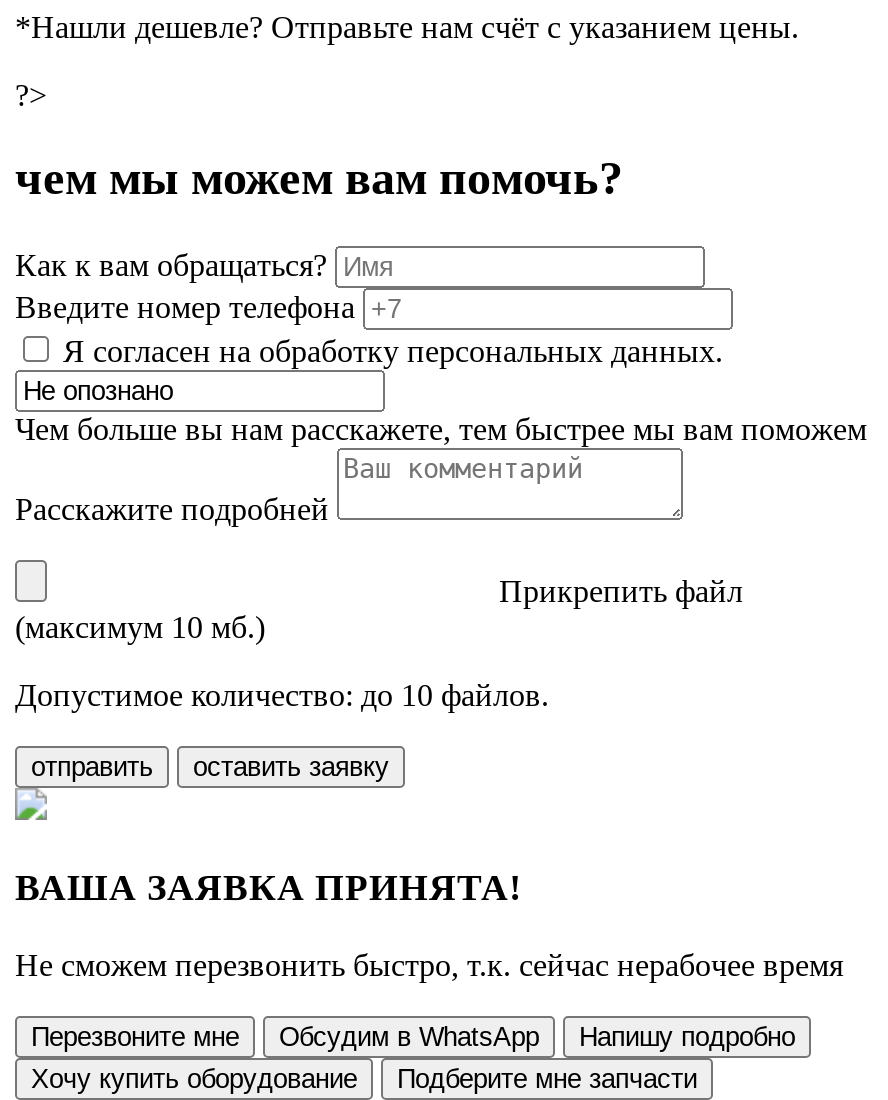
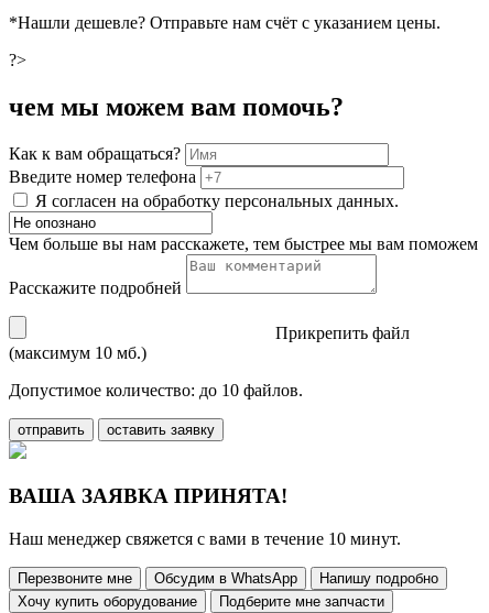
[15,948,843,982] Не сможем перезвонить быстро, т.к. сейчас нерабочее время -> [9,529,401,548] Наш менеджер свяжется с вами в течение 10 минут.

